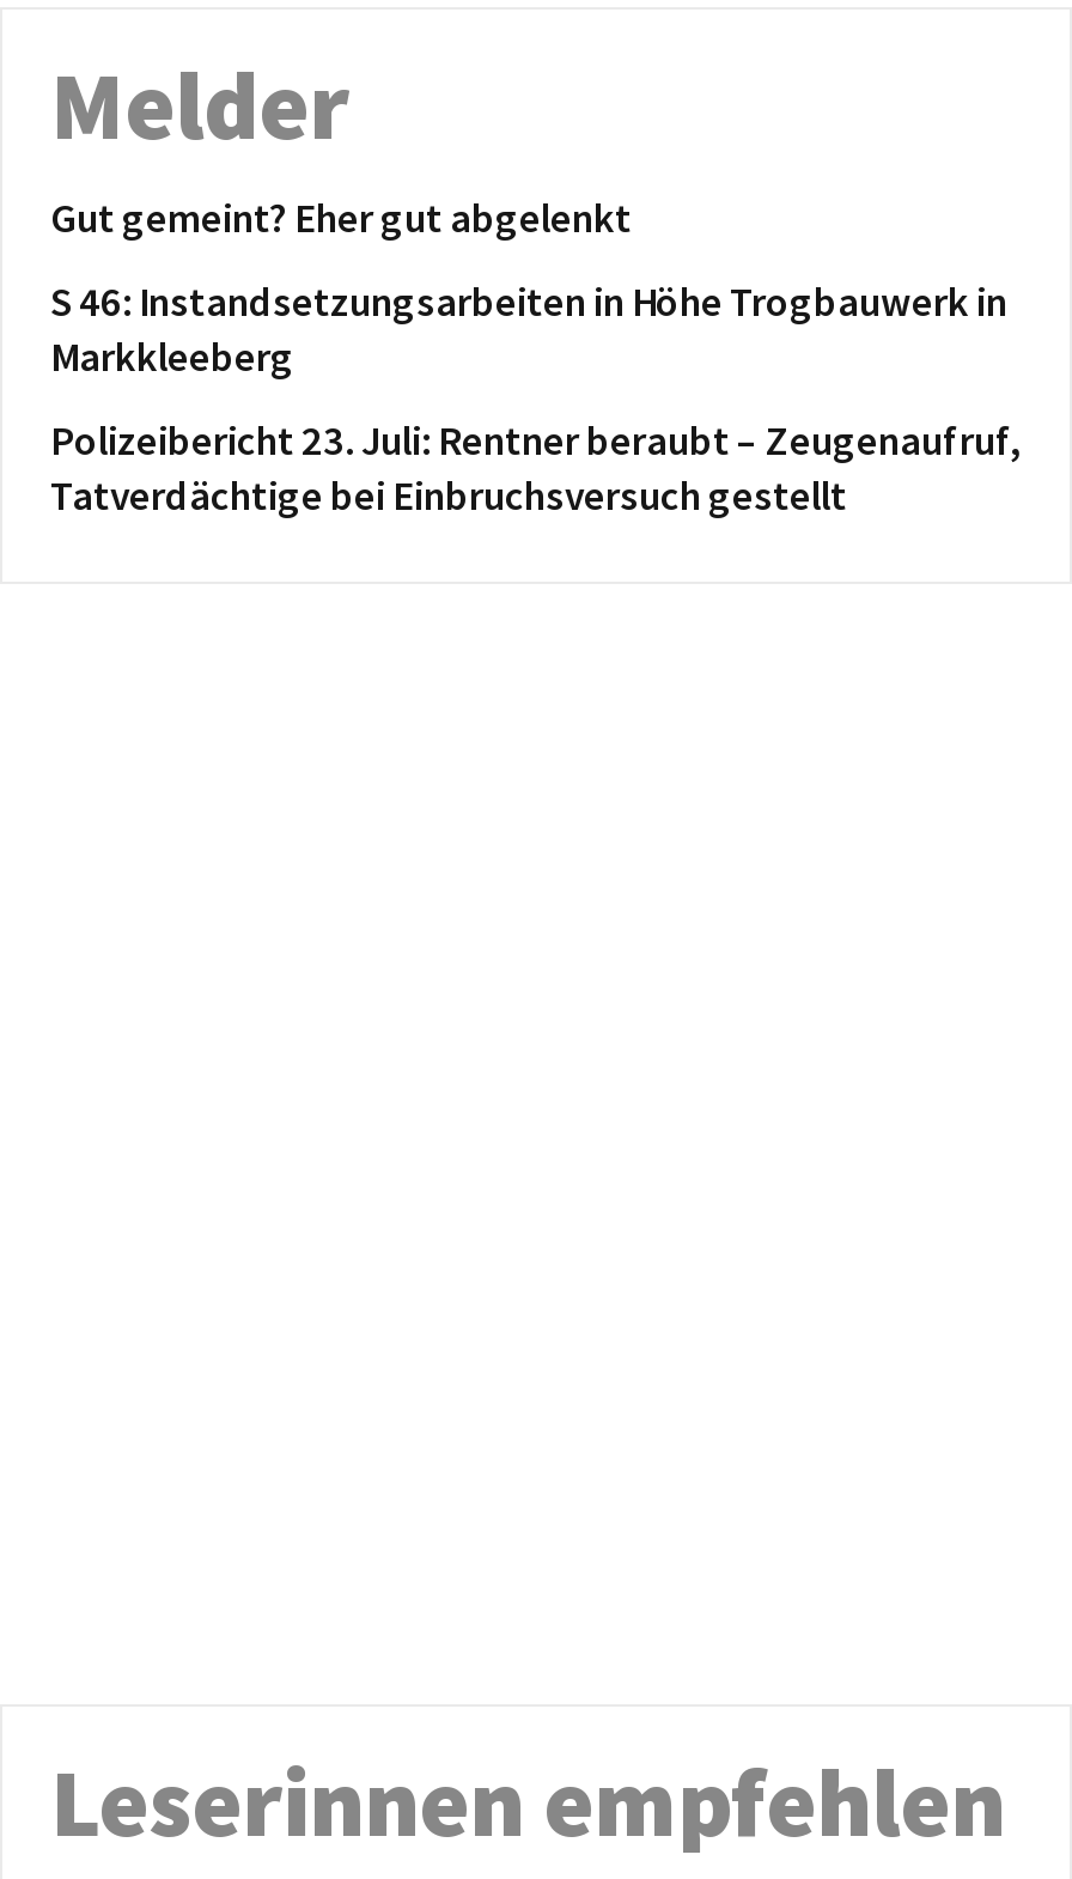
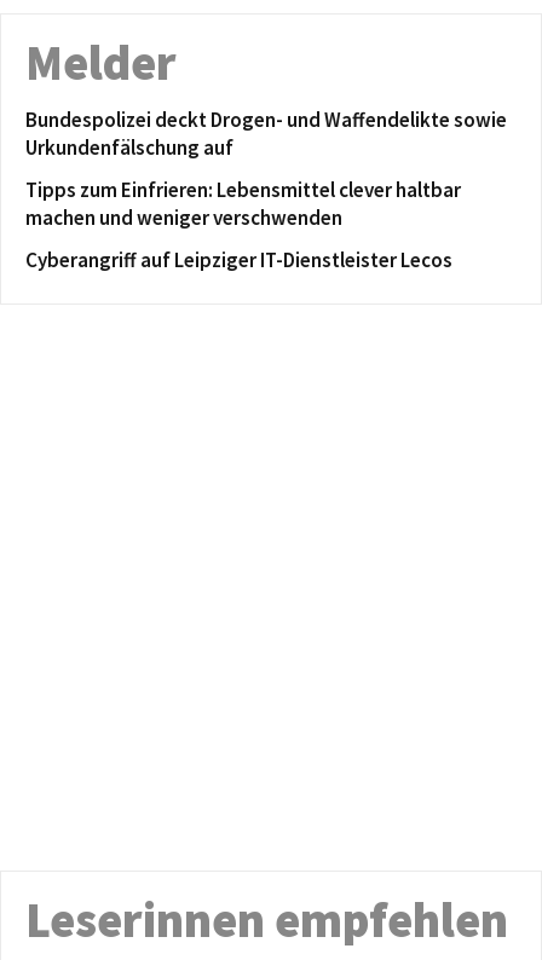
[50,191,632,244] Gut gemeint? Eher gut abgelenkt -> [25,106,507,161] Bundespolizei deckt Drogen- und Waffendelikte sowie | Urkundenfälschung auf
[50,275,1007,383] S 46: Instandsetzungsarbeiten in Höhe Trogbauwerk in | Markkleeberg -> [25,177,461,231] Tipps zum Einfrieren: Lebensmittel clever haltbar | machen und weniger verschwenden
[50,414,1022,522] Polizeibericht 23. Juli: Rentner beraubt – Zeugenaufruf, | Tatverdächtige bei Einbruchsversuch gestellt -> [25,247,452,273] Cyberangriff auf Leipziger IT-Dienstleister Lecos

